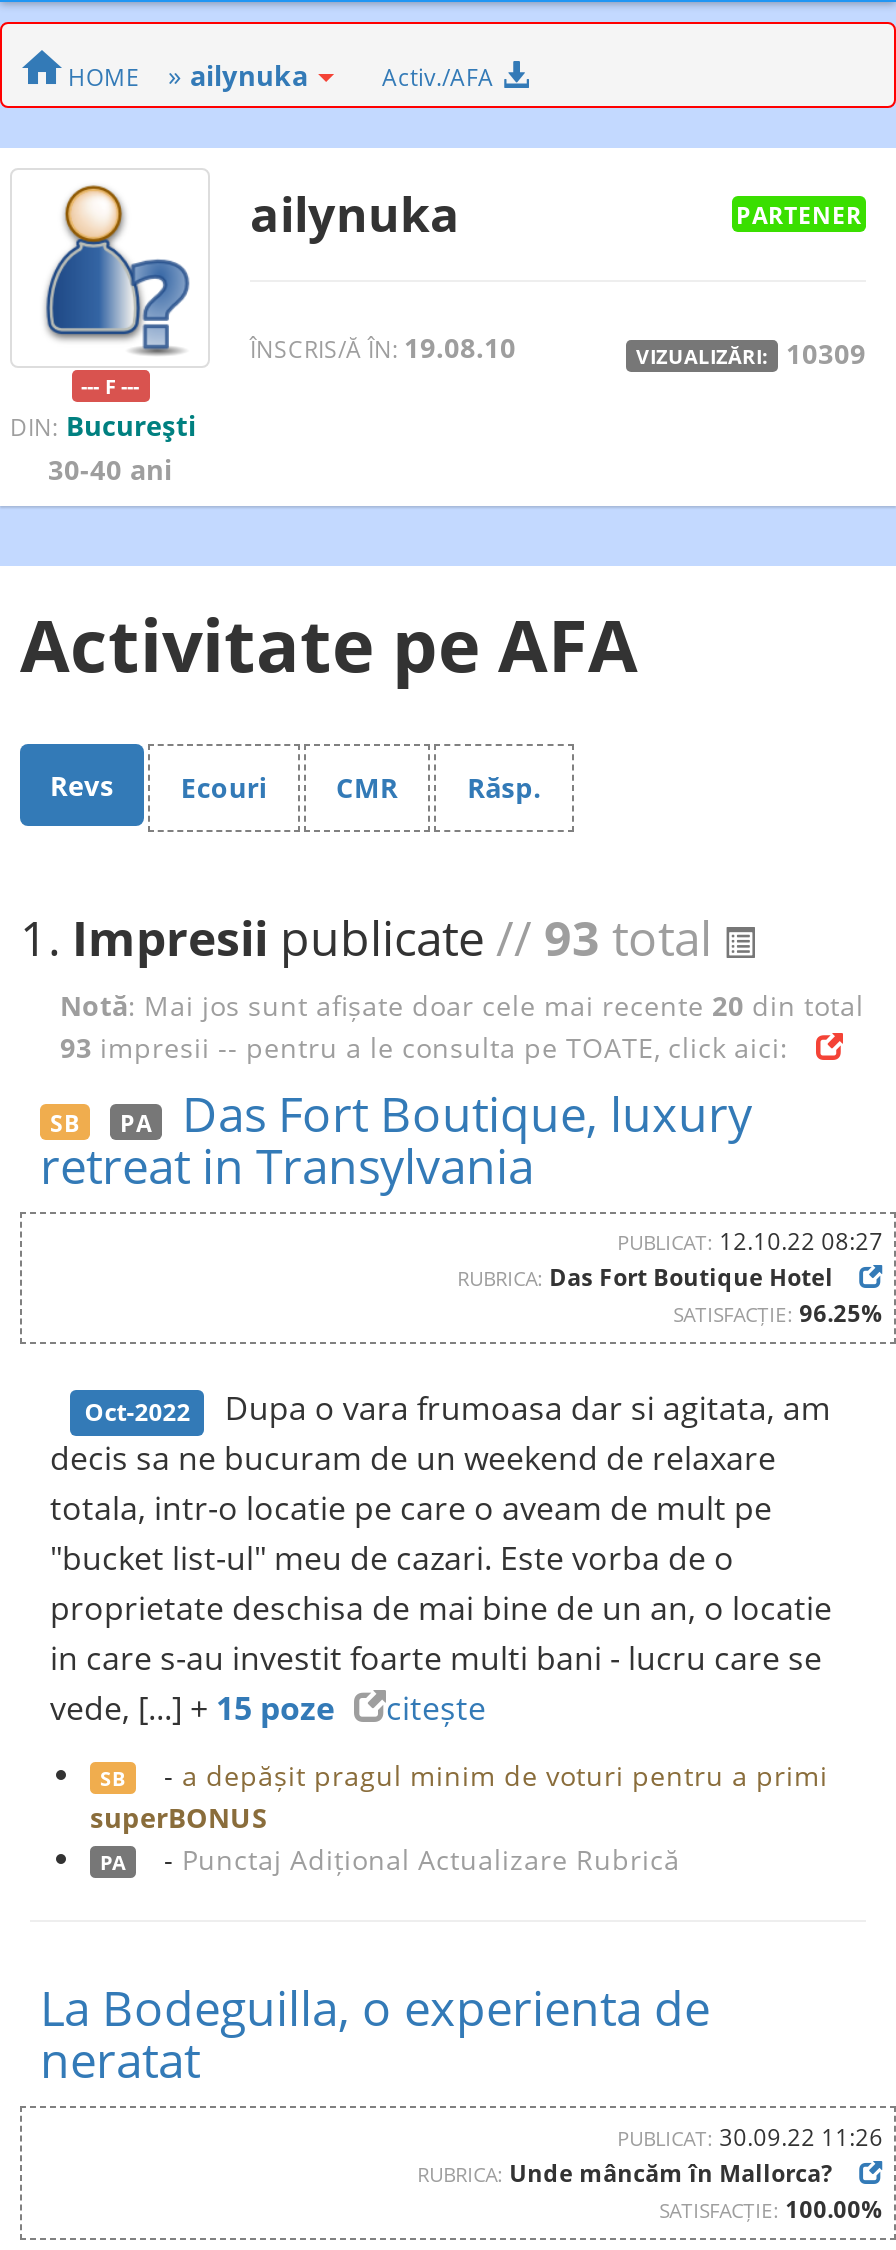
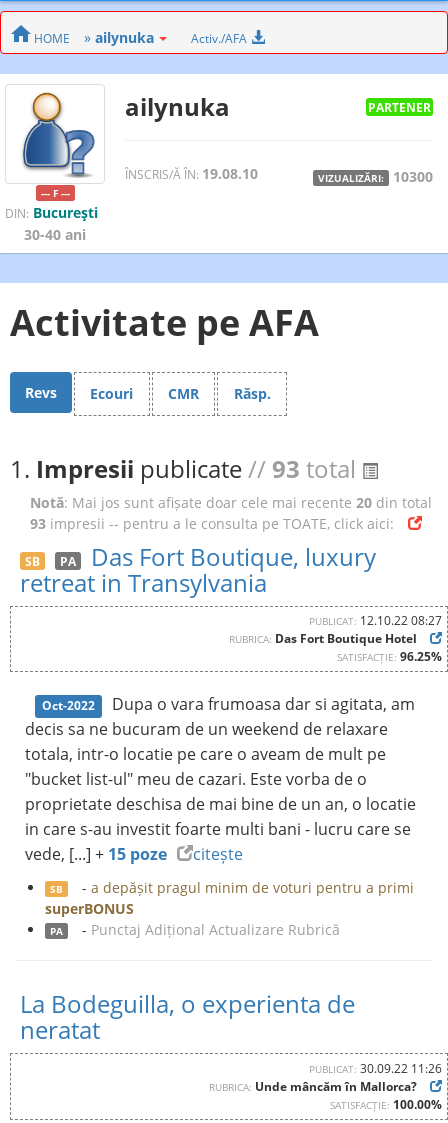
[636,334,866,372] VIZUALIZĂRI: 10309 -> [318,167,433,186] VIZUALIZĂRI: 10300

